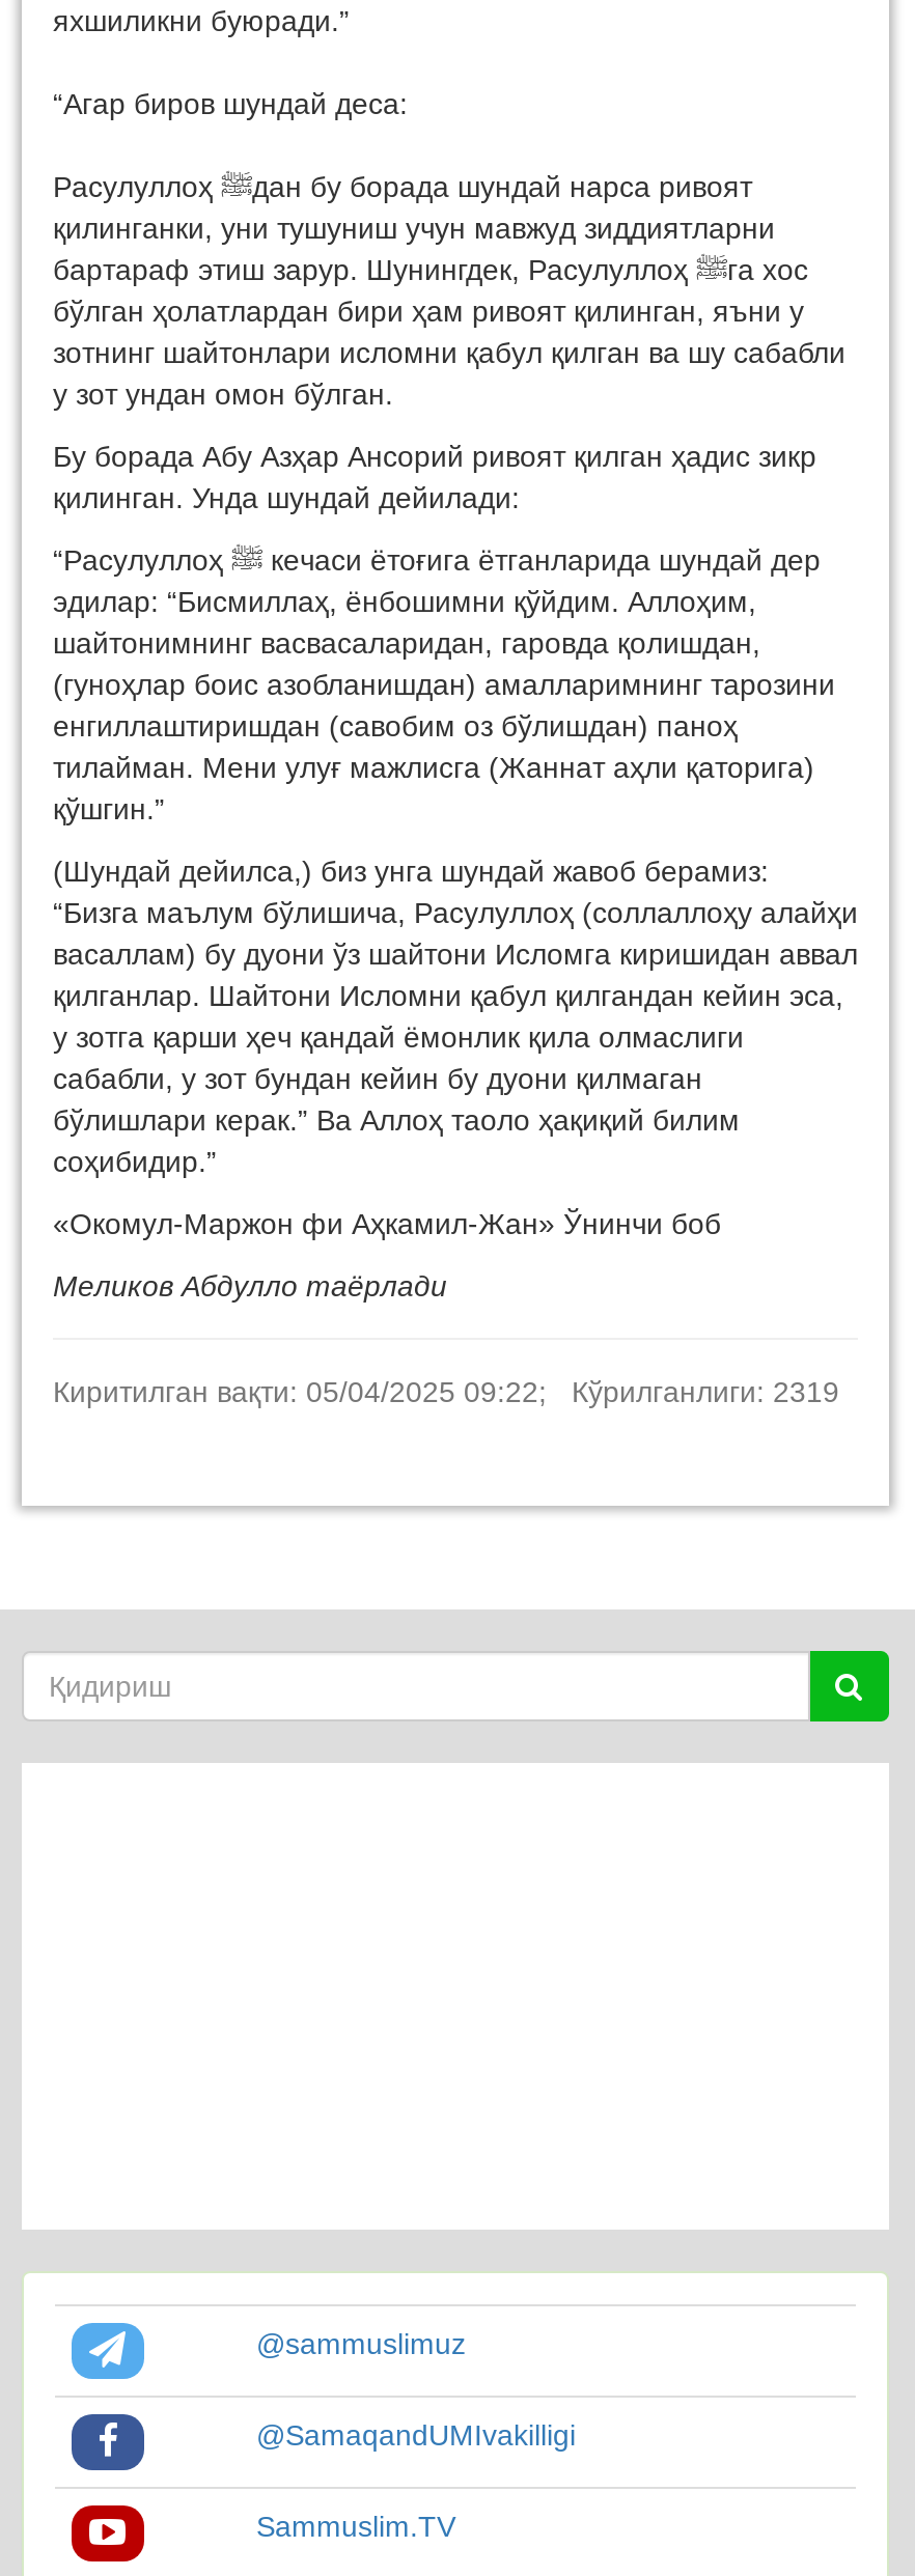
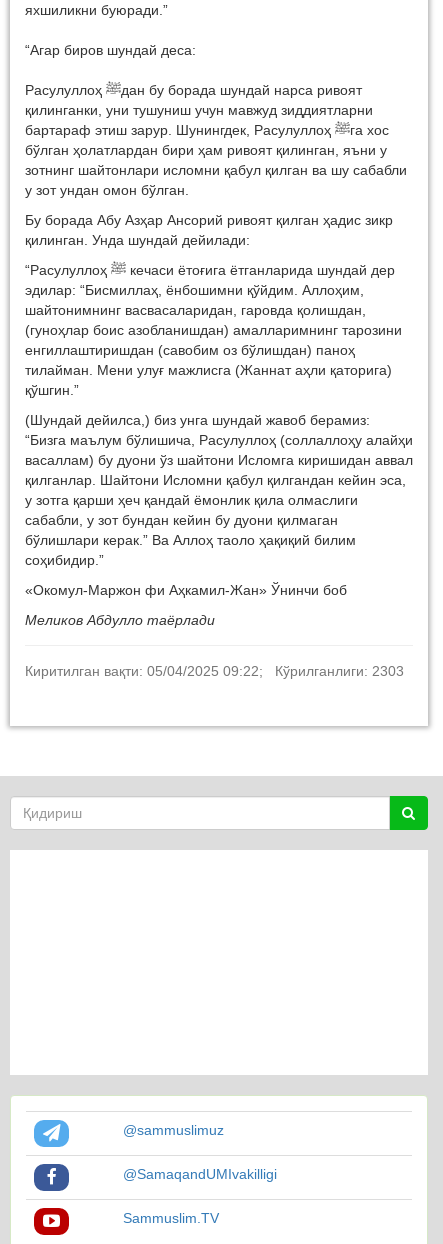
[53,1376,839,1409] Киритилган вақти: 05/04/2025 09:22; Кўрилганлиги: 2319 -> [25,663,404,679] Киритилган вақти: 05/04/2025 09:22; Кўрилганлиги: 2303

